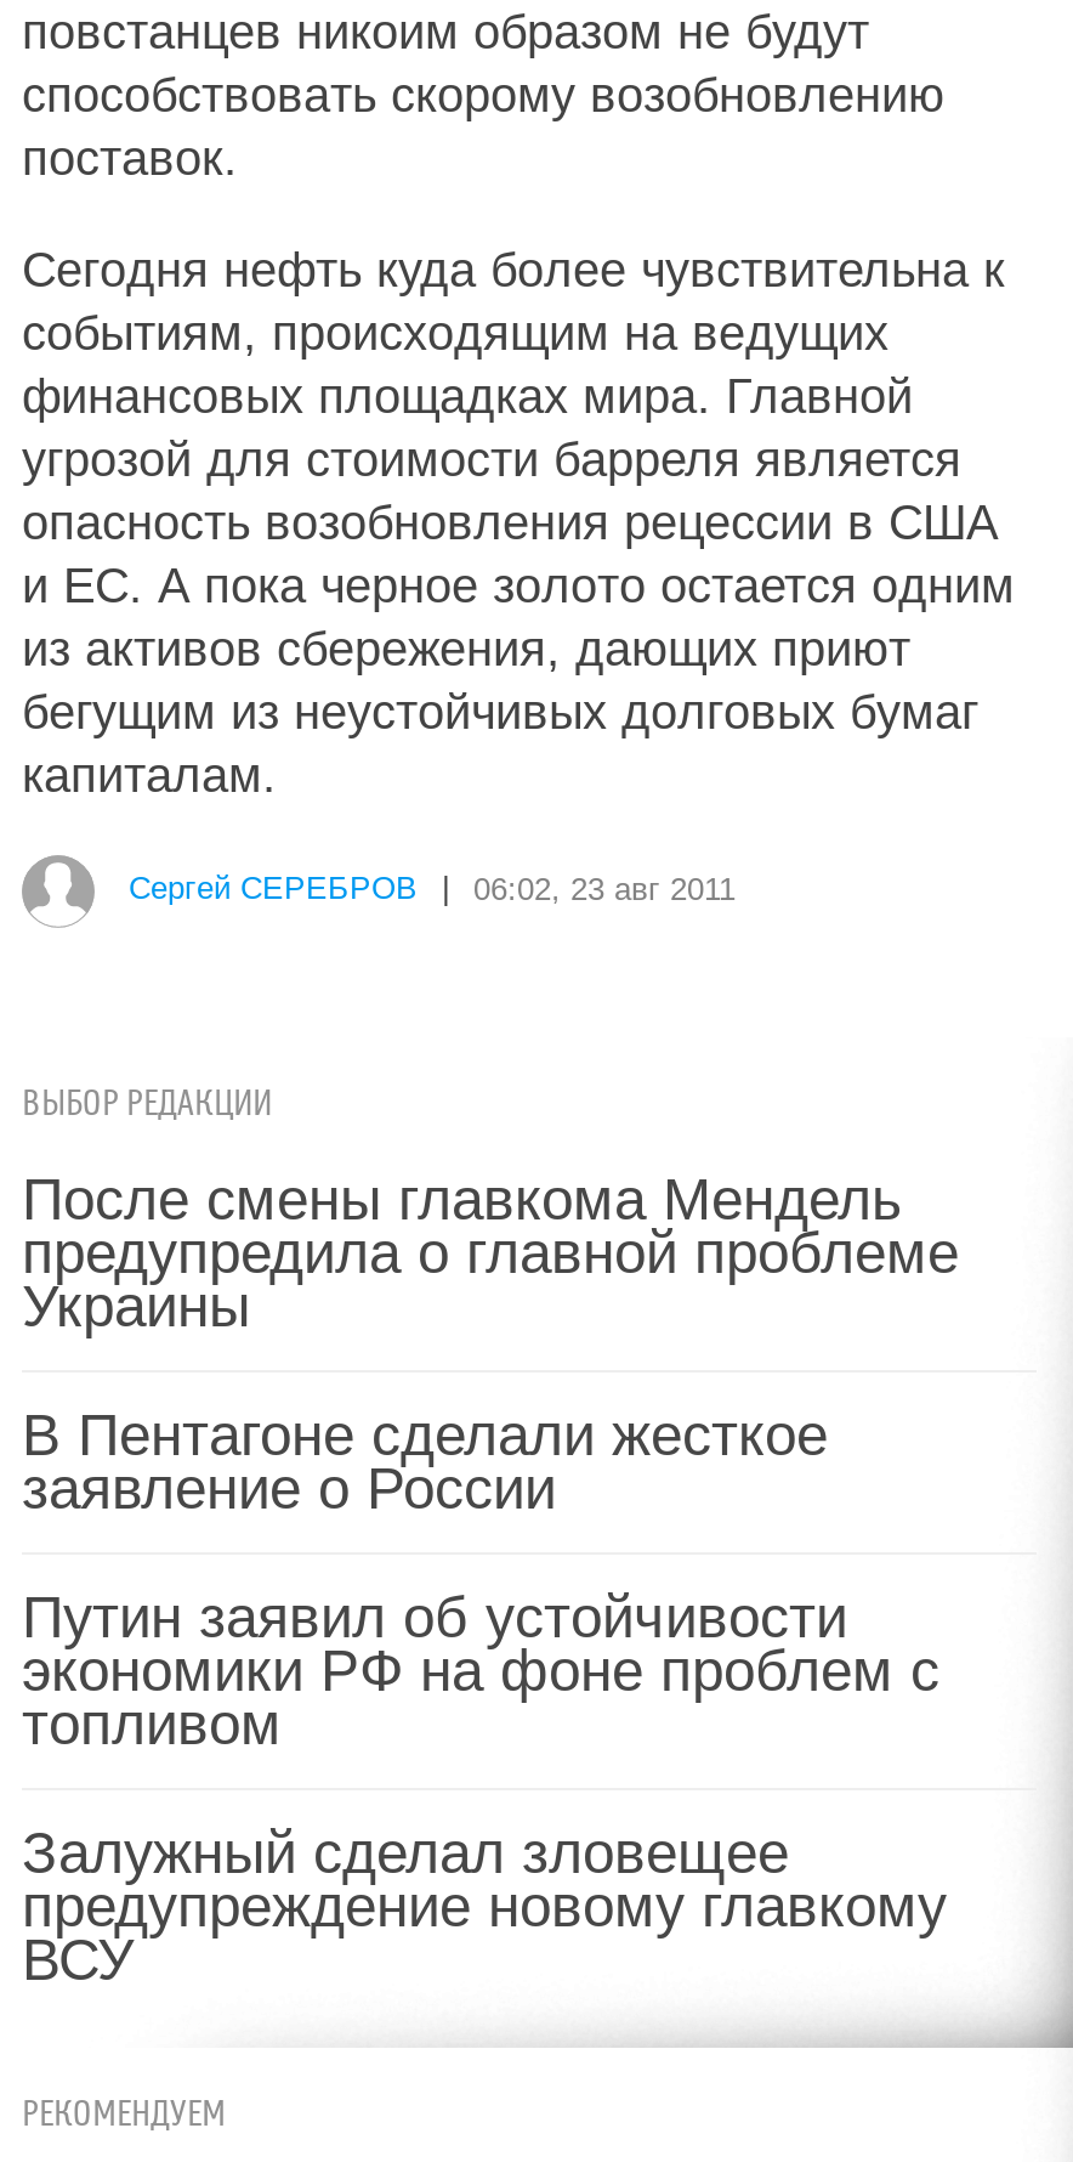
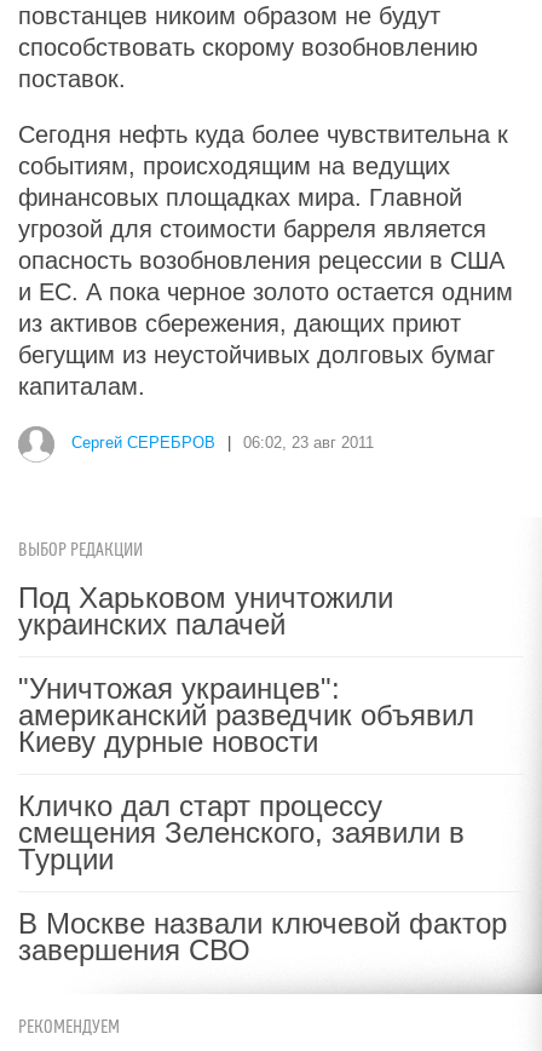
[22,1166,959,1338] После смены главкома Мендель | предупредила о главной проблеме | Украины -> [18,581,393,641] Под Харьковом уничтожили | украинских палачей
[22,1402,828,1521] В Пентагоне сделали жесткое | заявление о России -> [18,672,474,758] "Уничтожая украинцев": | американский разведчик объявил | Киеву дурные новости
[22,1584,939,1756] Путин заявил об устойчивости | экономики РФ на фоне проблем с | топливом -> [18,789,465,875] Кличко дал старт процессу | смещения Зеленского, заявили в | Турции
[22,1819,947,1992] Залужный сделал зловещее | предупреждение новому главкому | ВСУ -> [18,907,507,966] В Москве назвали ключевой фактор | завершения СВО

